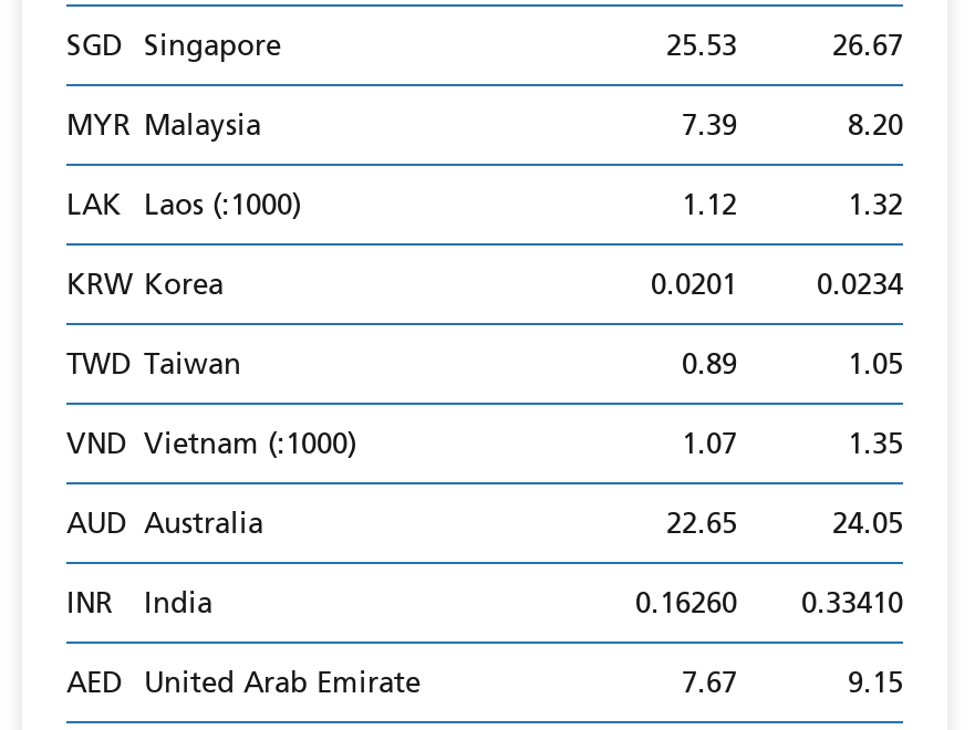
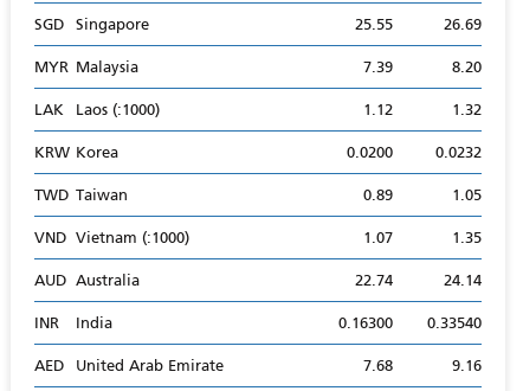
[666,29,737,62] 25.53 -> [355,16,393,33] 25.55
[832,29,903,62] 26.67 -> [444,16,482,33] 26.69
[651,268,737,301] 0.0201 -> [347,144,393,161] 0.0200
[817,268,903,301] 0.0234 -> [435,144,482,161] 0.0232
[666,507,737,540] 22.65 -> [355,272,393,289] 22.74
[832,507,903,540] 24.05 -> [444,272,482,289] 24.14
[635,587,737,620] 0.16260 -> [338,314,393,332] 0.16300
[801,587,903,620] 0.33410 -> [427,314,482,332] 0.33540
[682,666,737,699] 7.67 -> [363,357,393,375] 7.68
[848,666,903,699] 9.15 -> [452,357,482,375] 9.16

